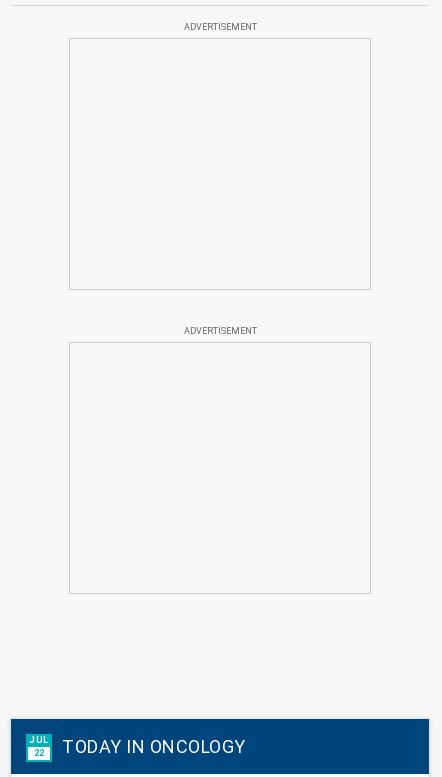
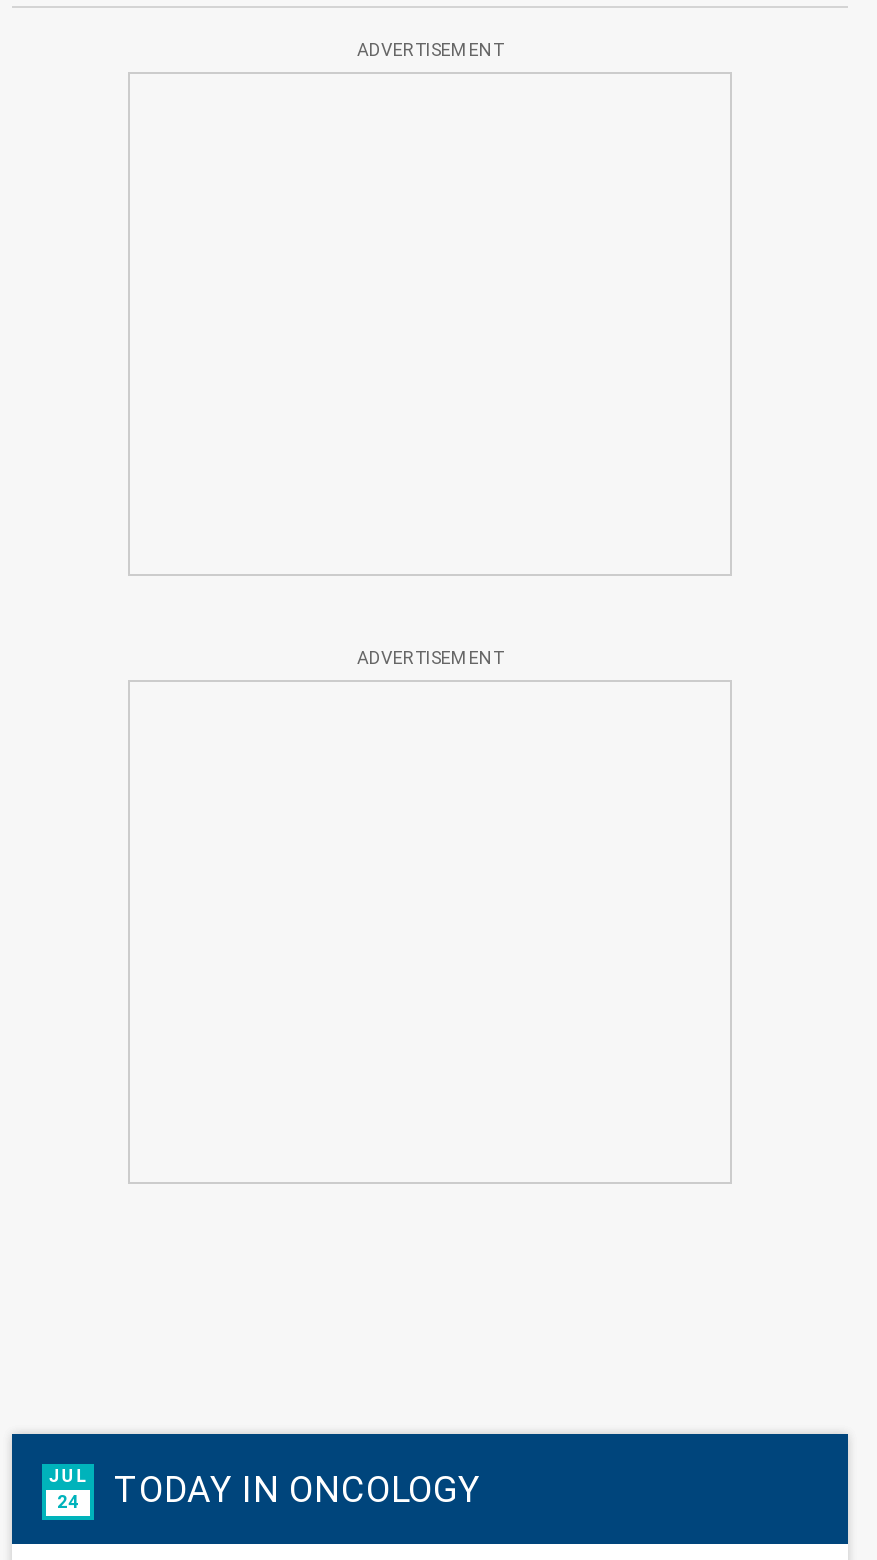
[29,735,245,758] JUL 22 TODAY IN ONCOLOGY -> [48,1466,481,1512] JUL 24 TODAY IN ONCOLOGY

